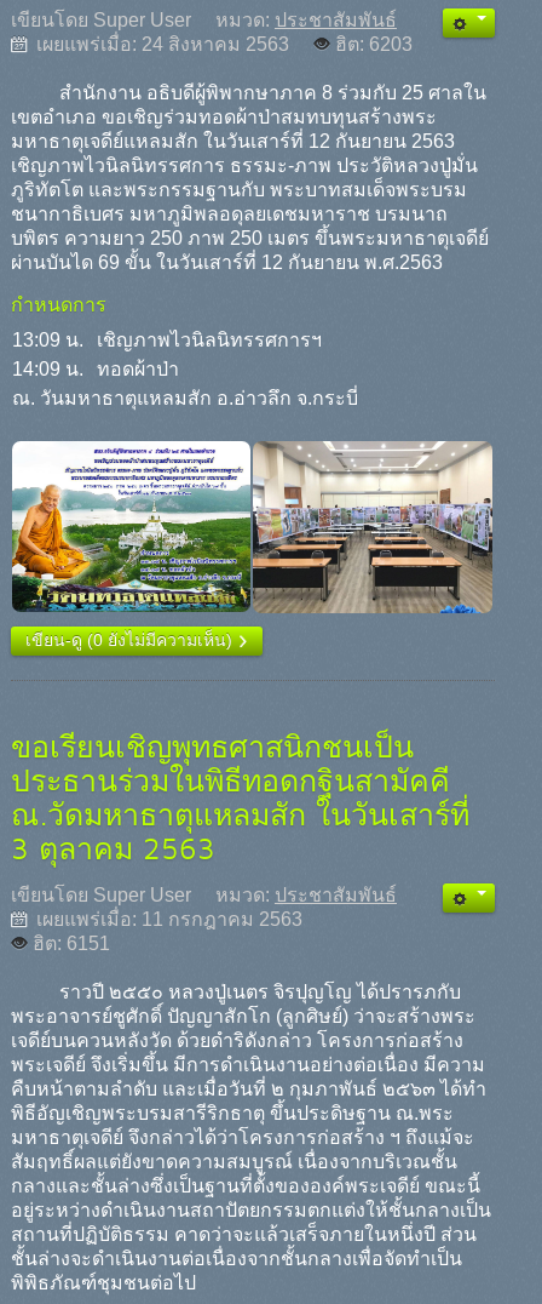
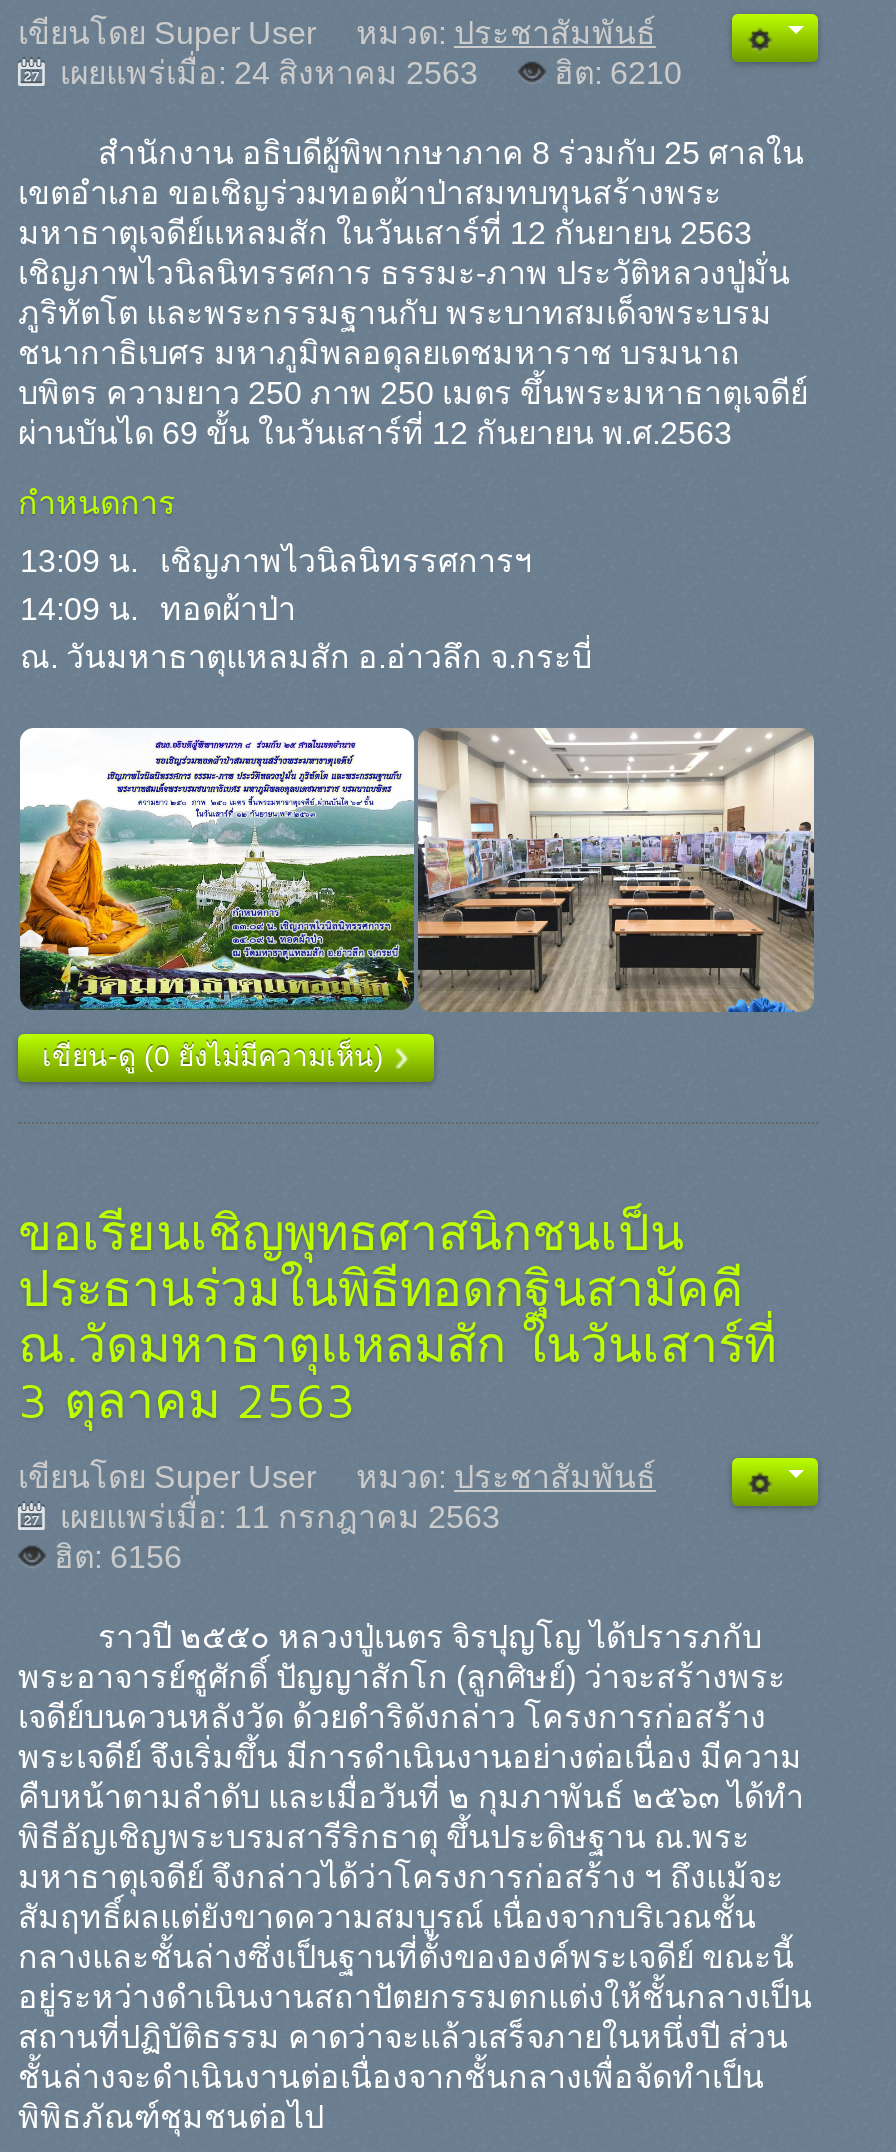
[335,34,413,54] ฮิต: 6203 -> [554,56,682,90] ฮิต: 6210
[33,933,110,954] ฮิต: 6151 -> [54,1540,182,1574] ฮิต: 6156

